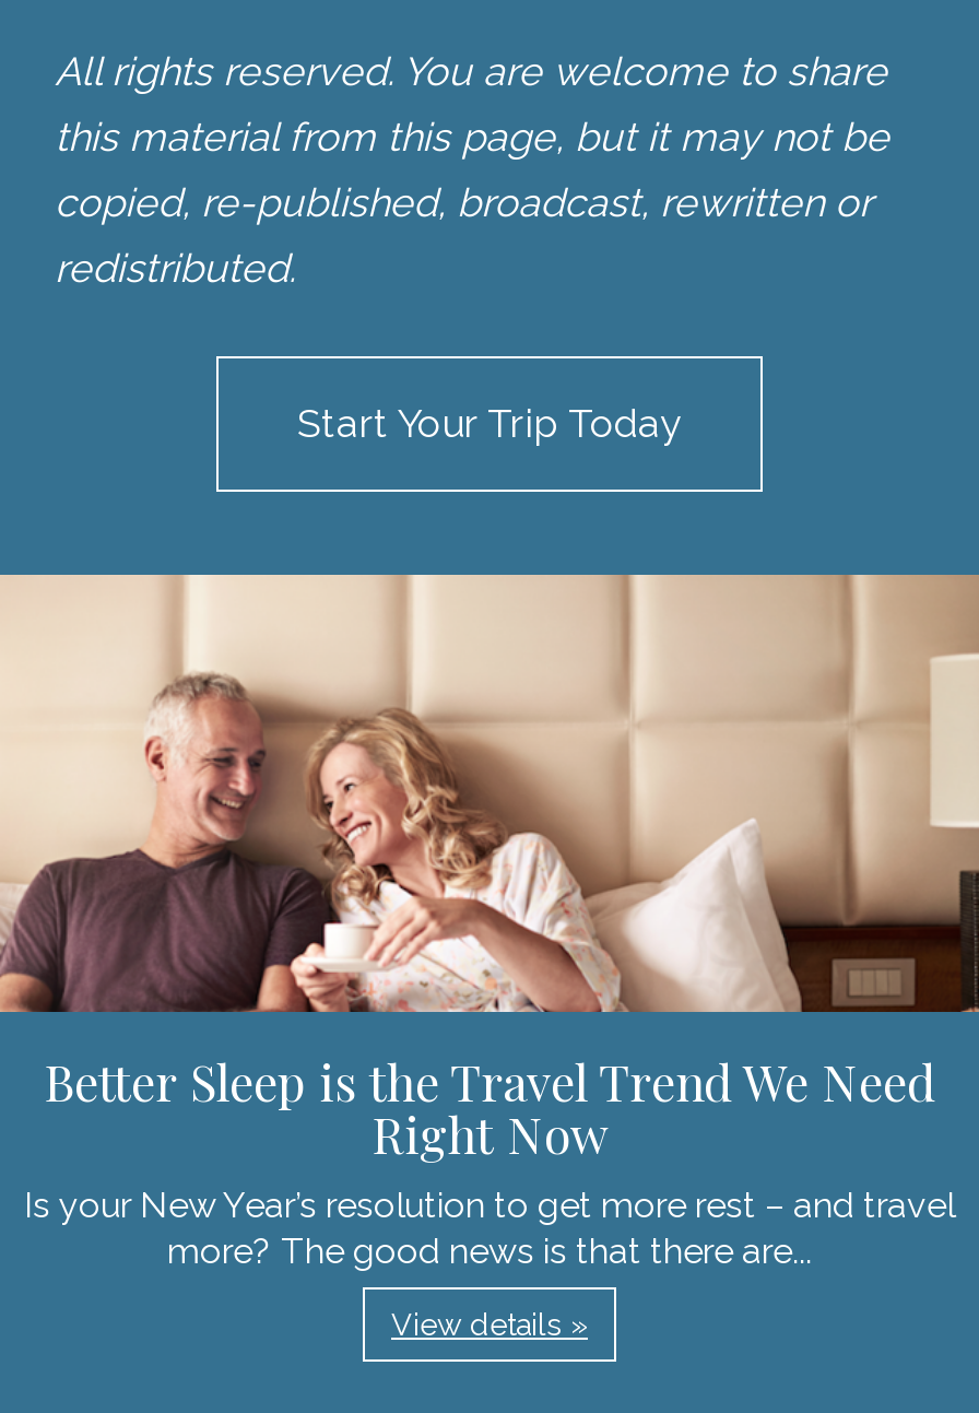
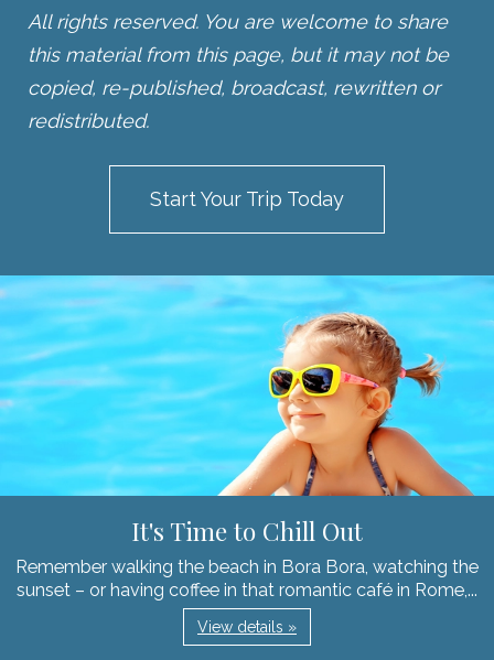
[7,573,972,1271] [image] | Better Sleep is the Travel Trend We Need | Right Now | Is your New Year’s resolution to get more rest – and travel | more? The good news is that there are... -> [3,274,491,600] [image] | It's Time to Chill Out | Remember walking the beach in Bora Bora, watching the | sunset – or having coffee in that romantic café in Rome,...

